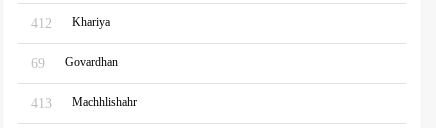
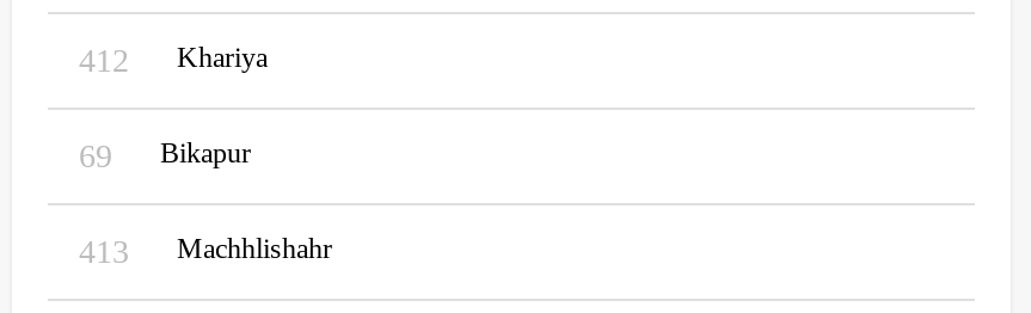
[65,55,118,69] Govardhan -> [160,136,251,170] Bikapur

